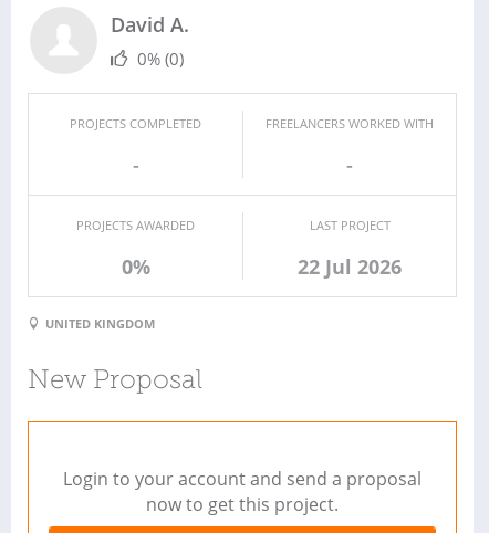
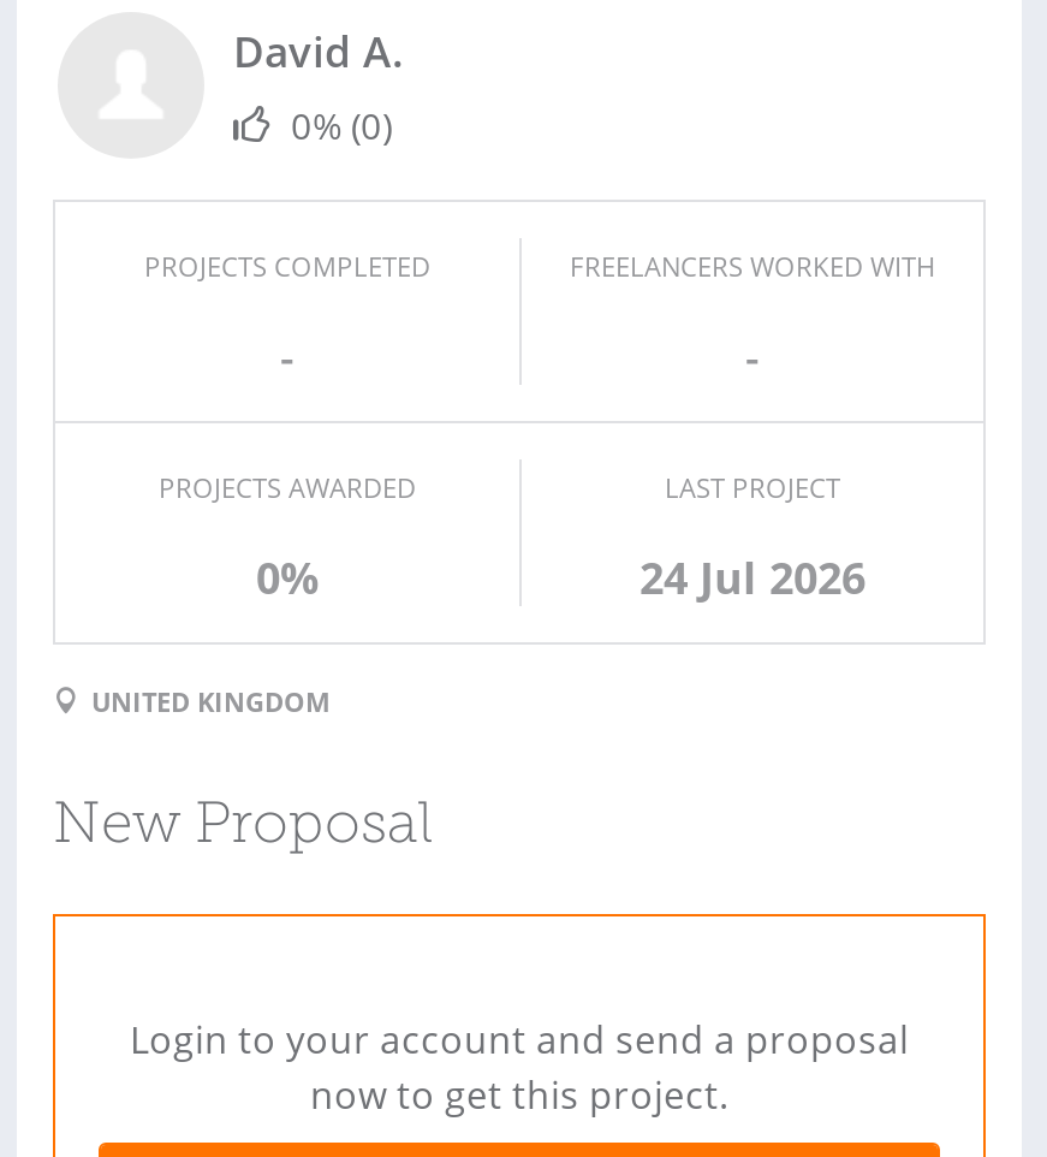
[298,254,402,280] 22 Jul 2026 -> [639,550,865,607] 24 Jul 2026

